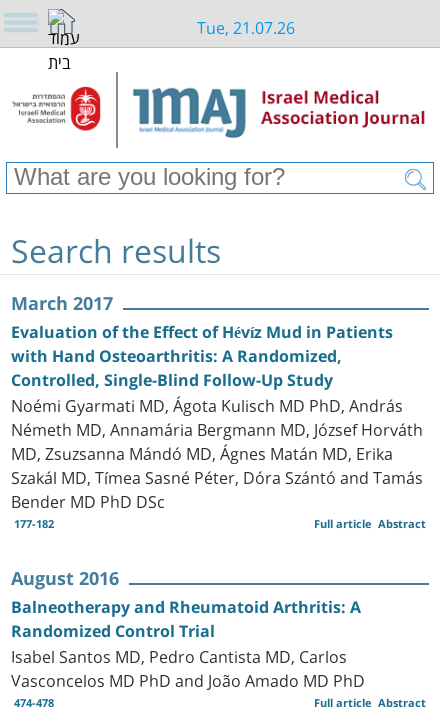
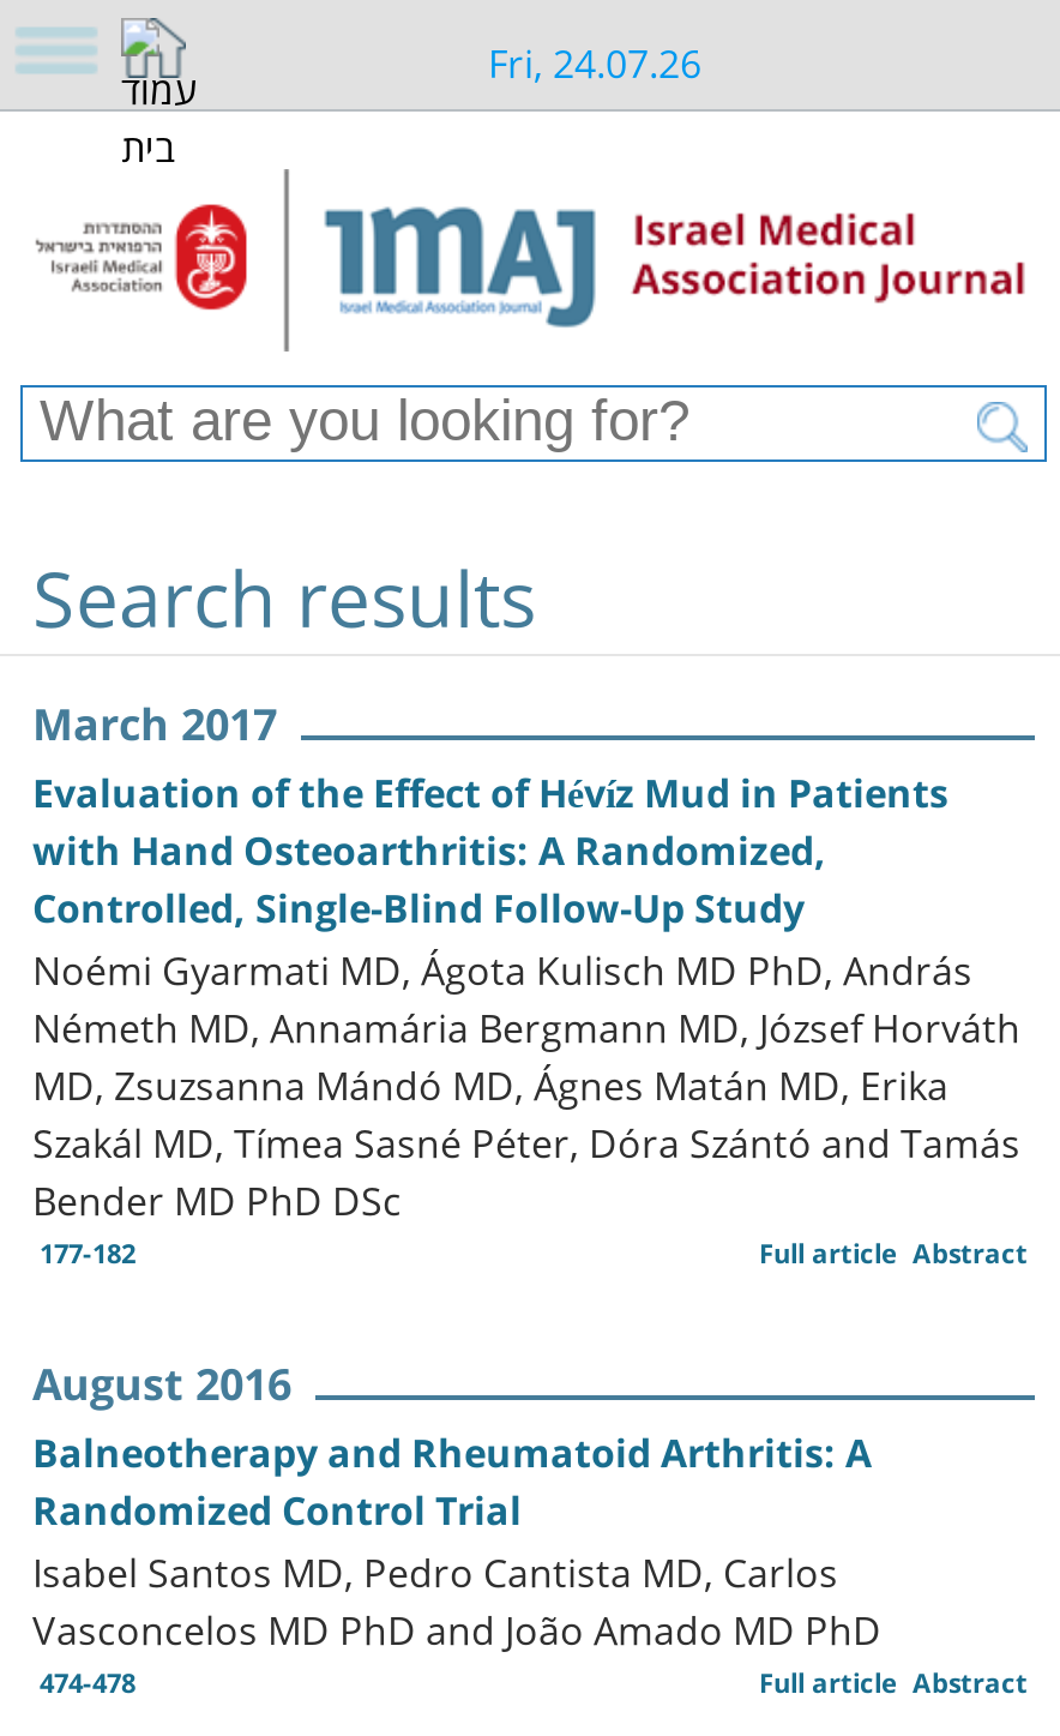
[196,9,294,42] Tue, 21.07.26 -> [488,18,701,97] Fri, 24.07.26

